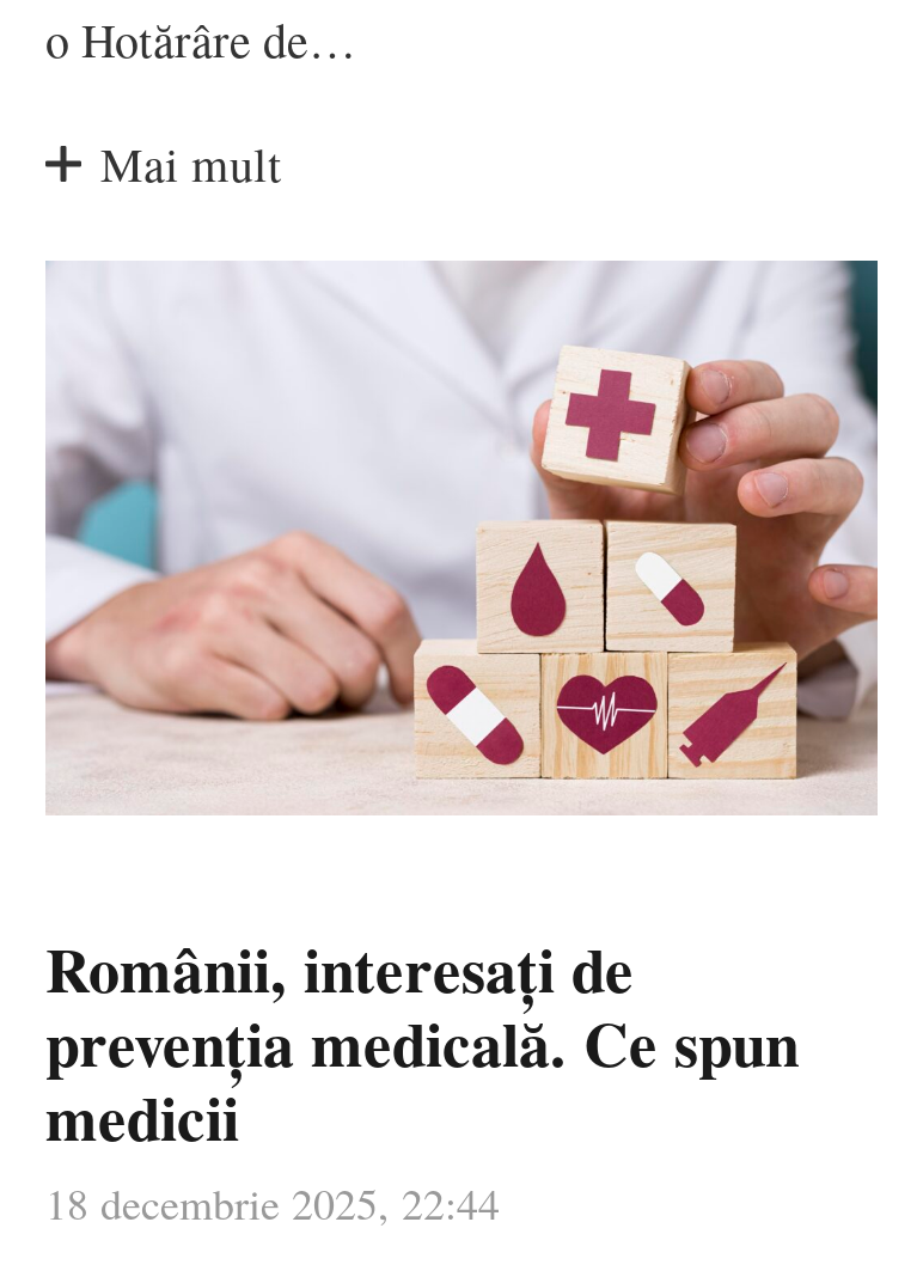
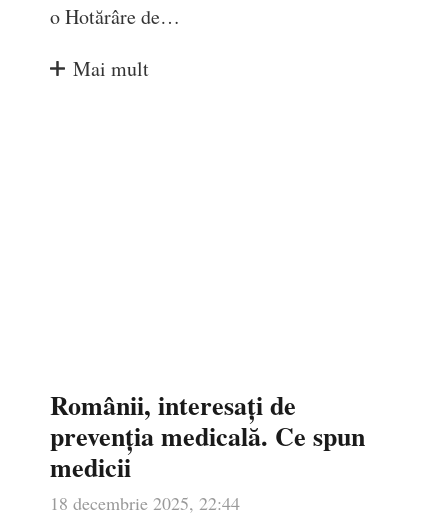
[43,258,880,815] [image] -> none

